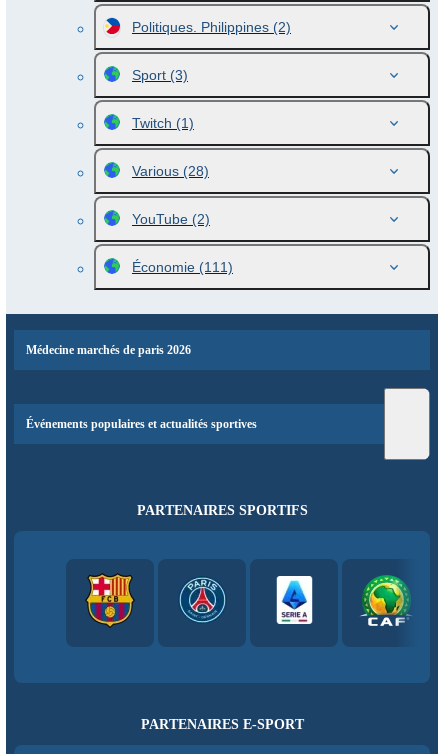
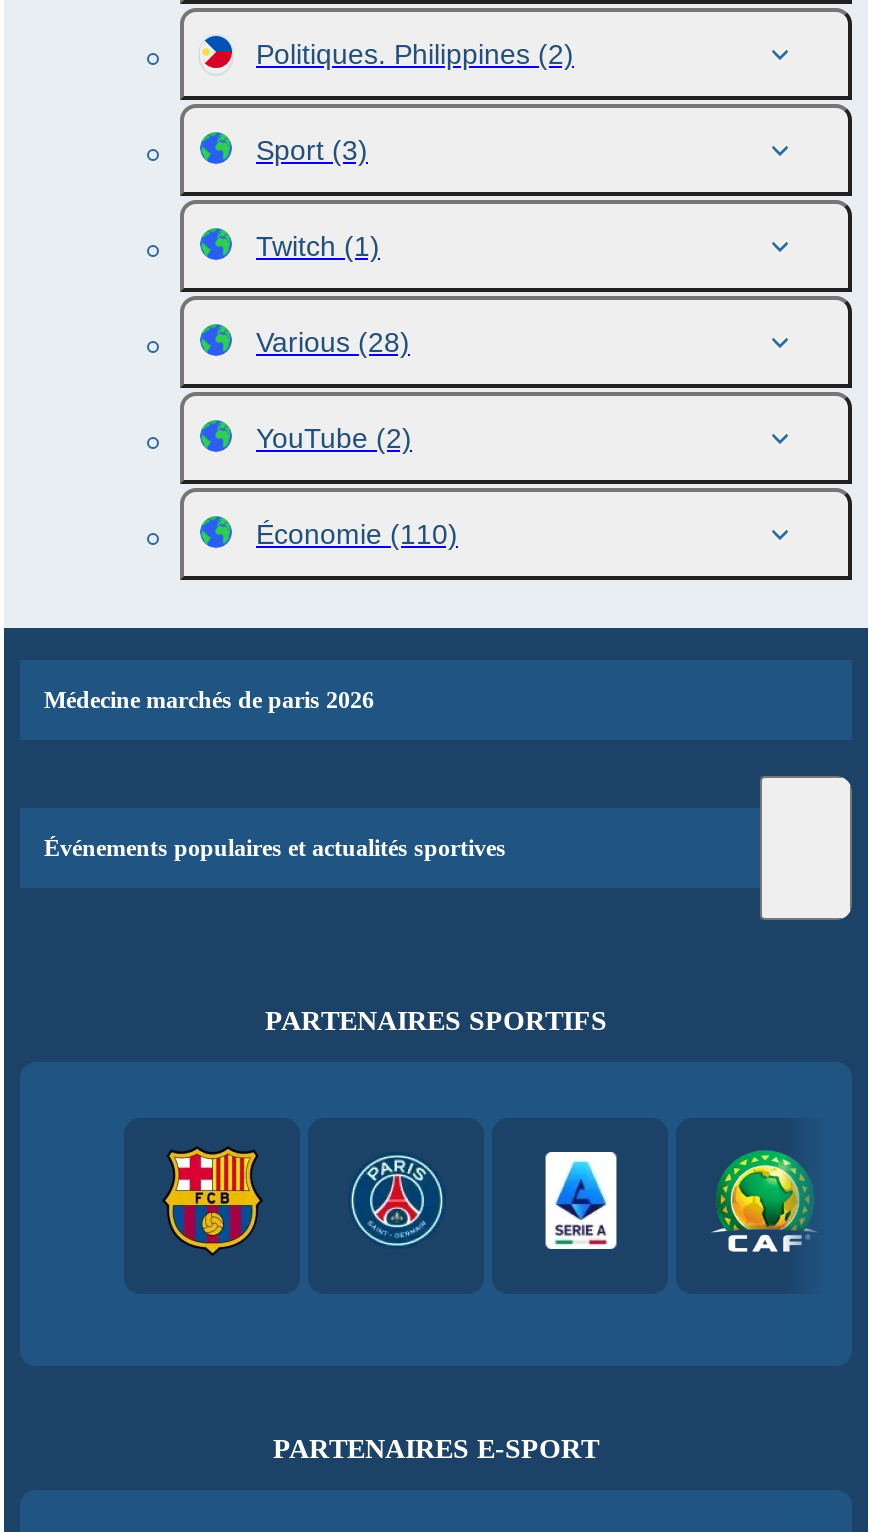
[132,259,233,275] Économie (111) -> [256,518,458,550] Économie (110)

